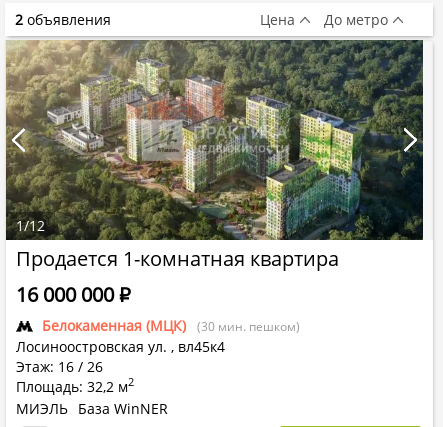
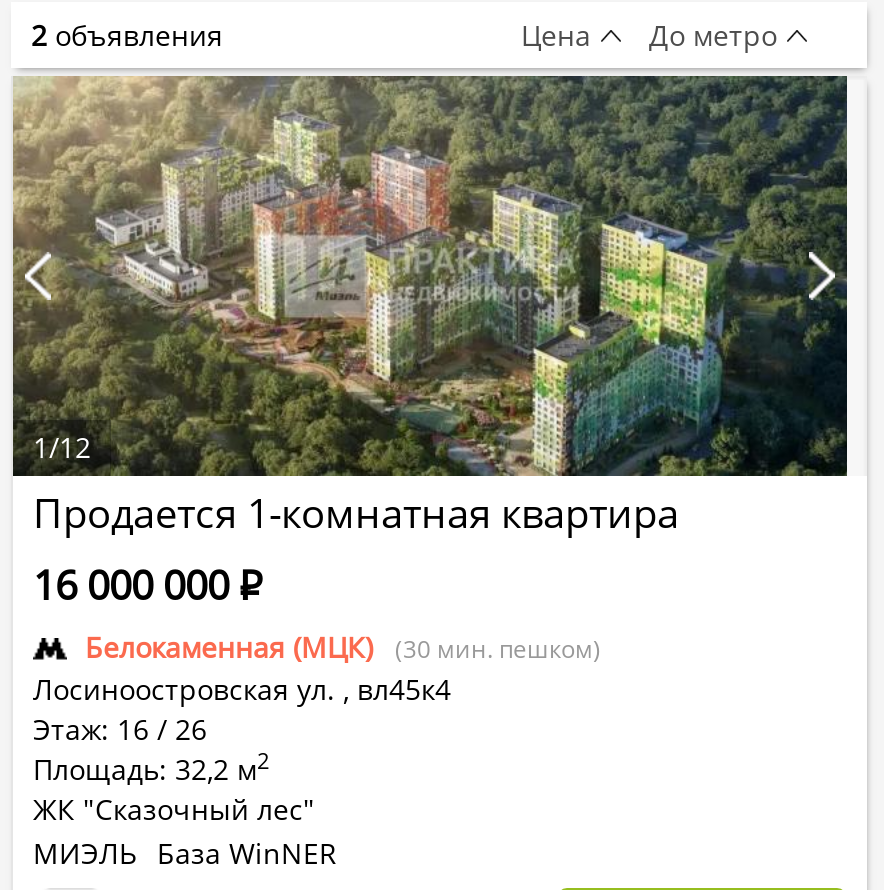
none -> [33,790,315,828] ЖК "Сказочный лес"

